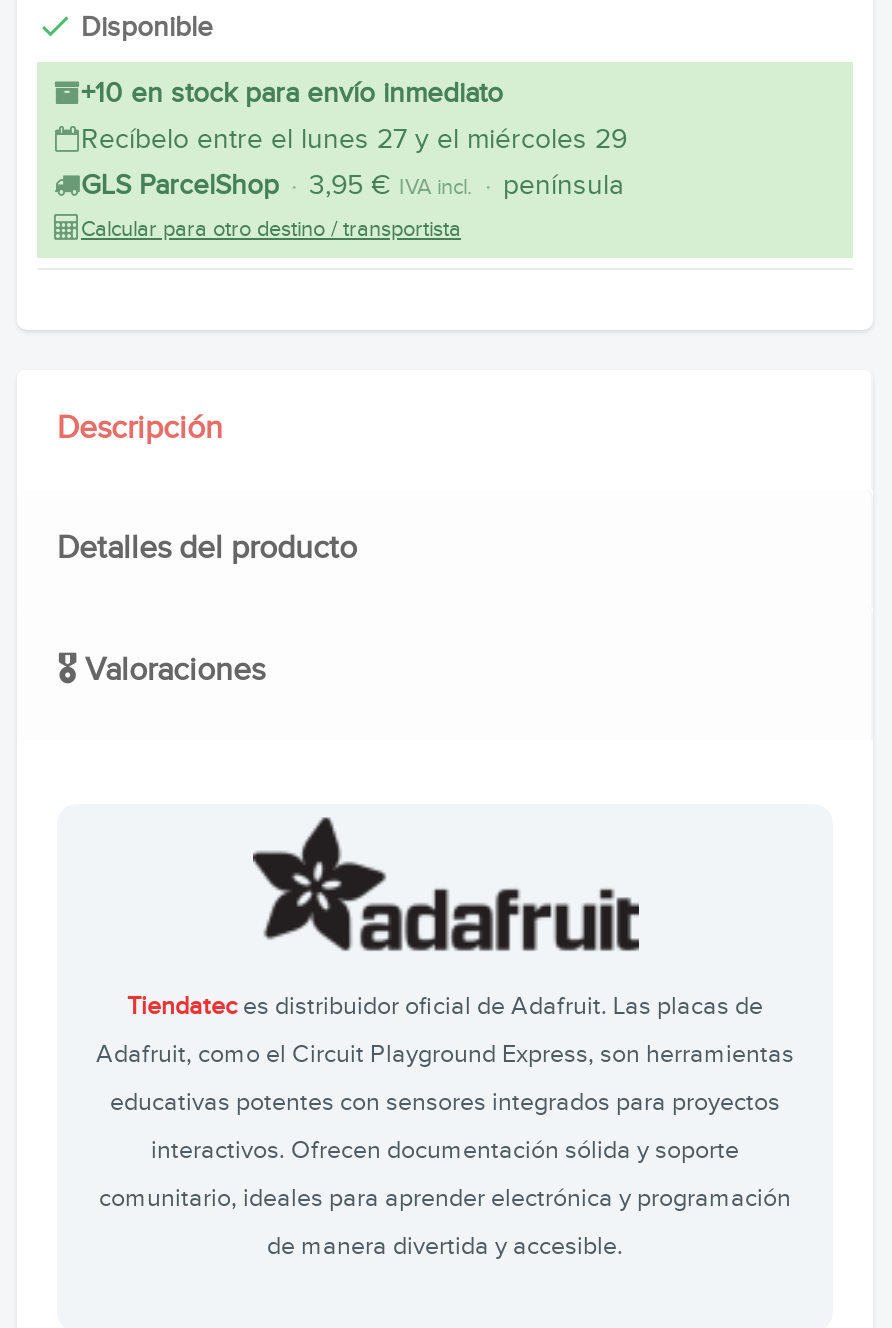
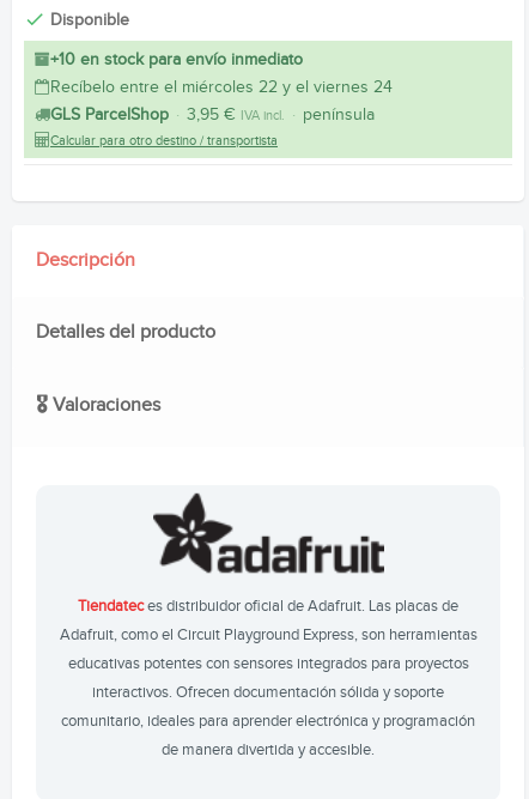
[81,124,627,156] Recíbelo entre el lunes 27 y el miércoles 29 -> [50,78,393,97] Recíbelo entre el miércoles 22 y el viernes 24

